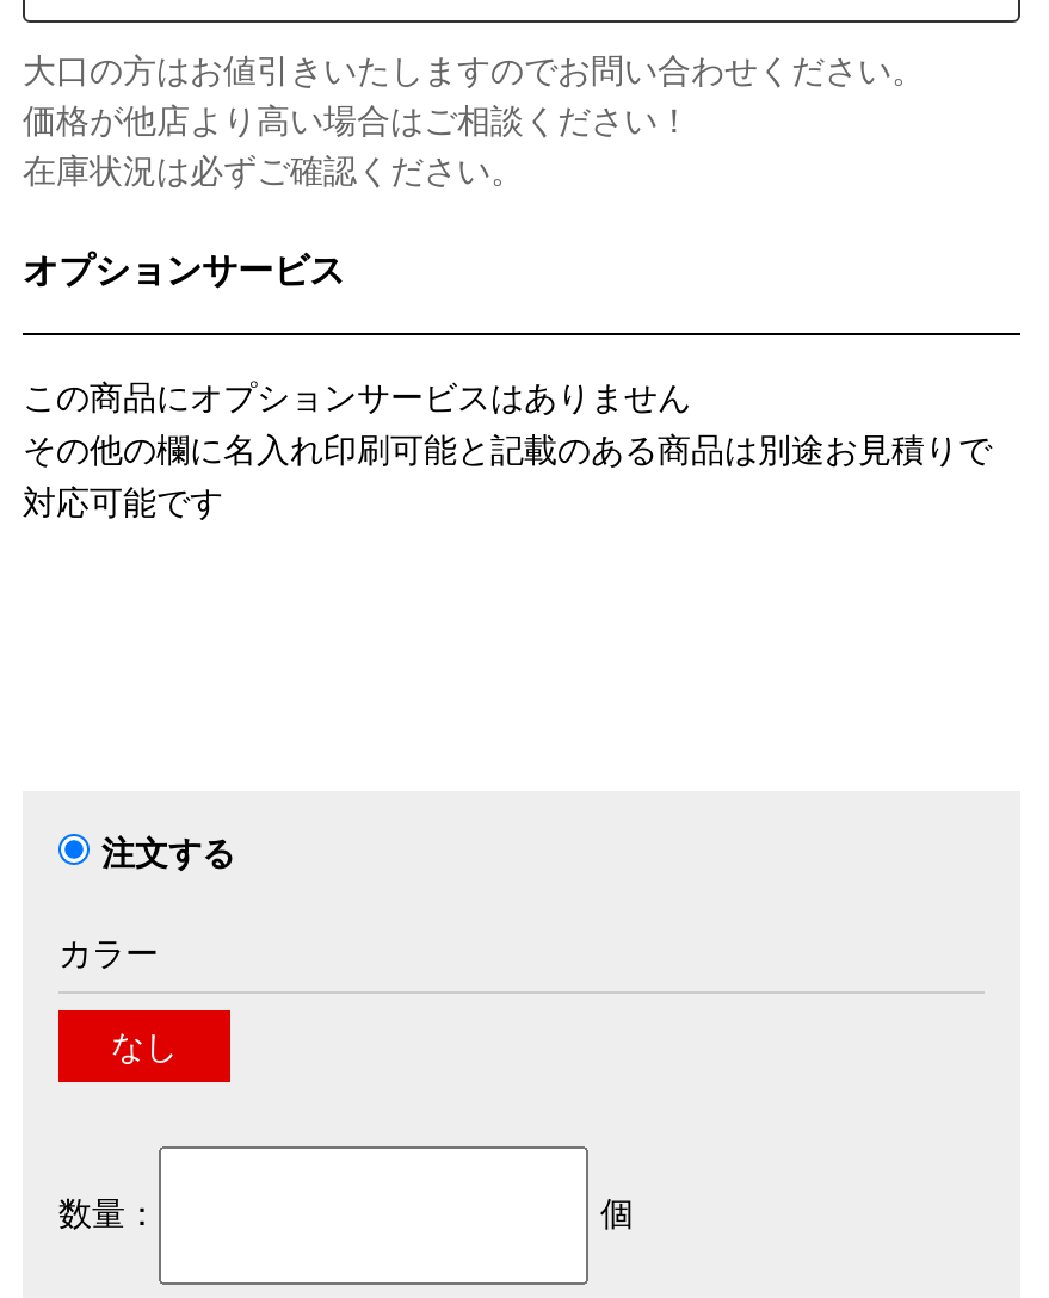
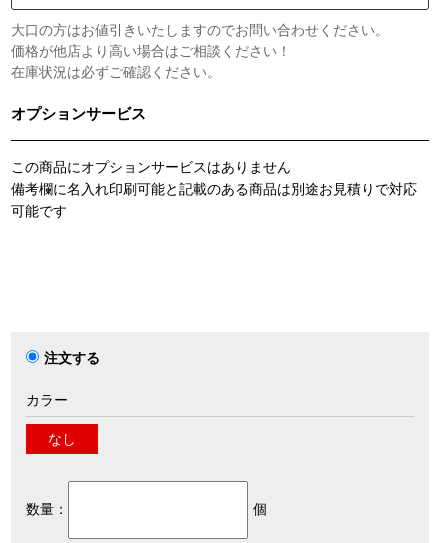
[23,430,992,521] その他の欄に名入れ印刷可能と記載のある商品は別途お見積りで | 対応可能です -> [11,181,417,219] 備考欄に名入れ印刷可能と記載のある商品は別途お見積りで対応 | 可能です

